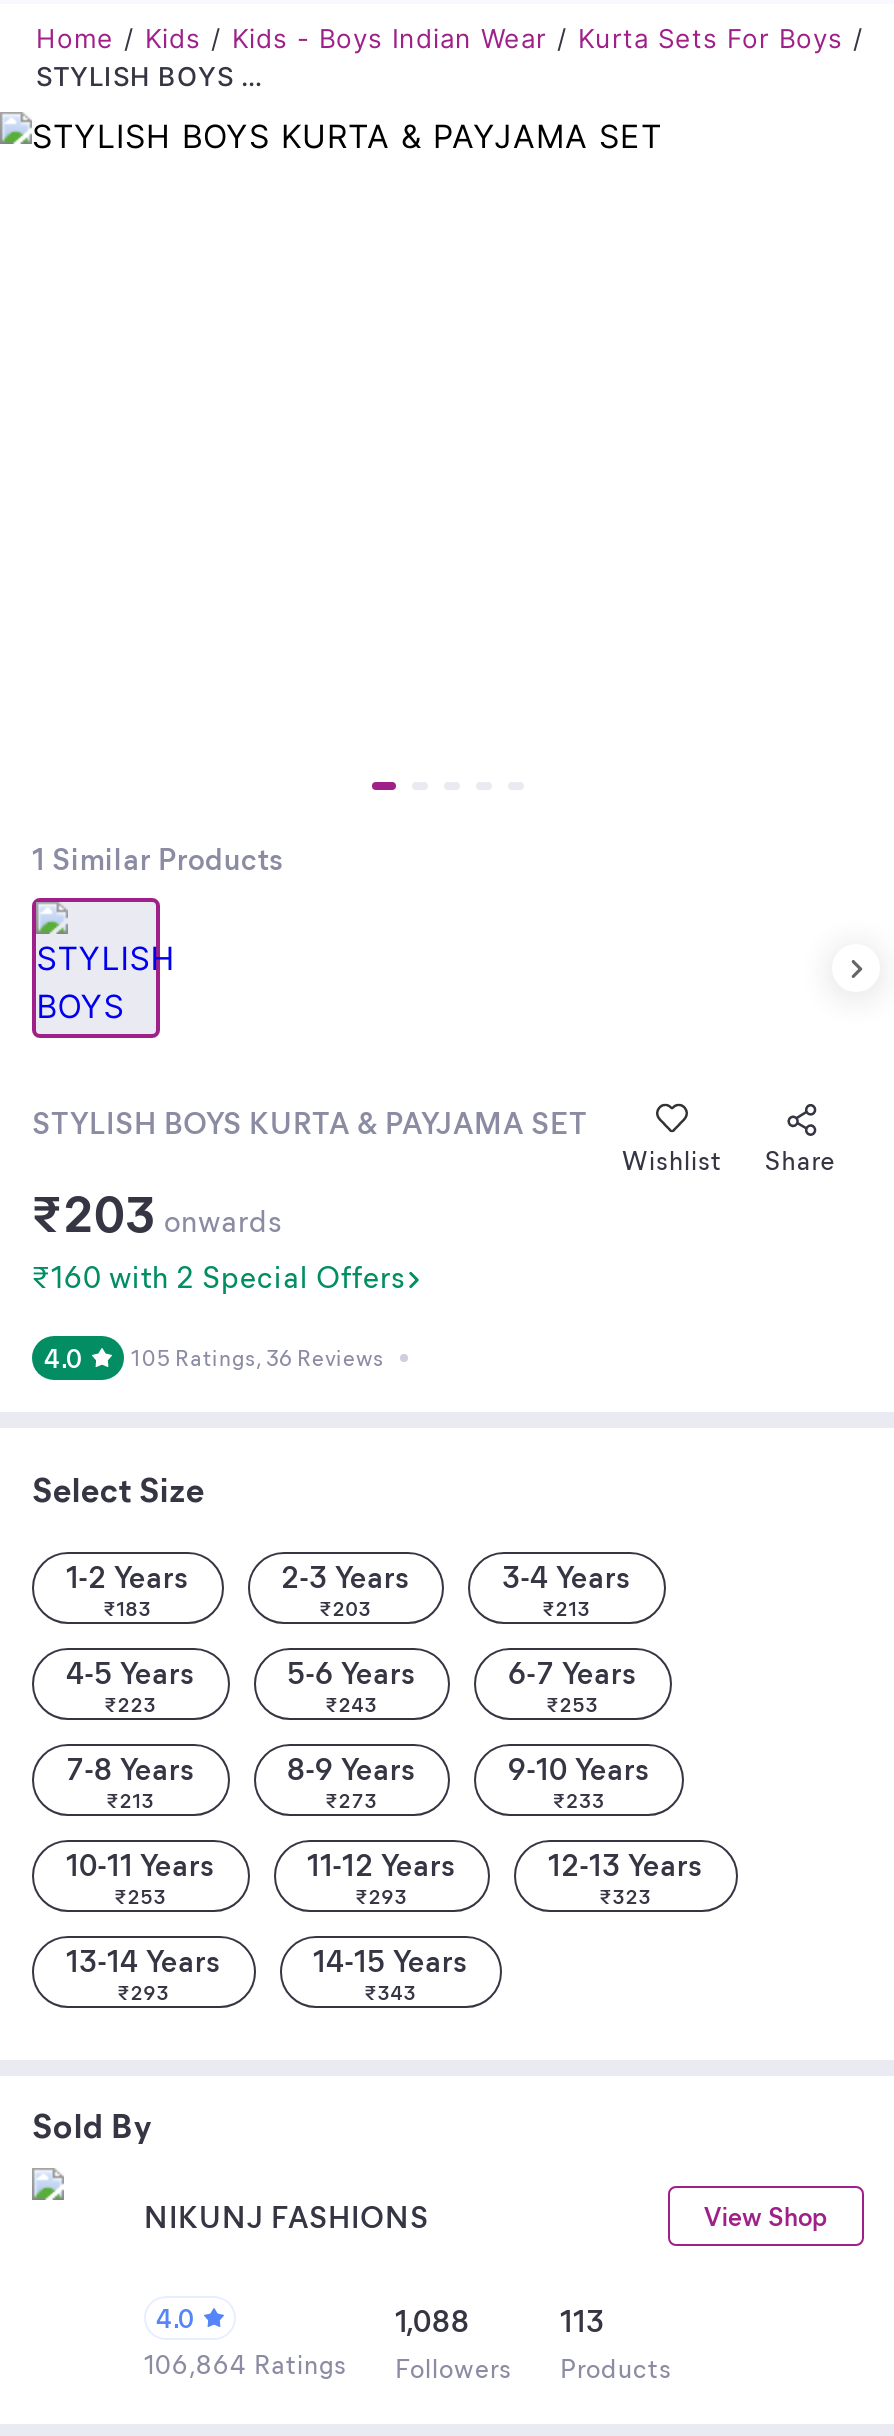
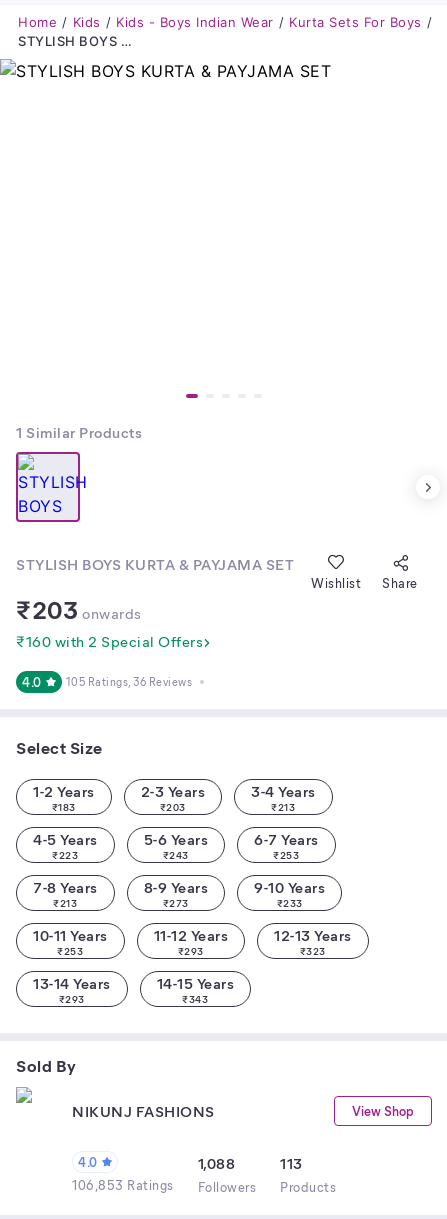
[144,2346,672,2384] 106,864 Ratings Followers Products -> [72,1176,336,1195] 106,853 Ratings Followers Products

